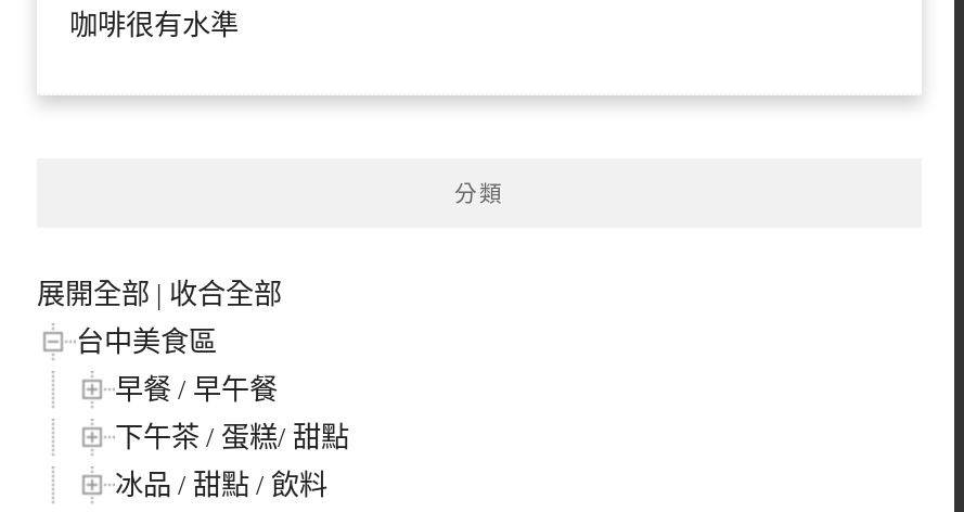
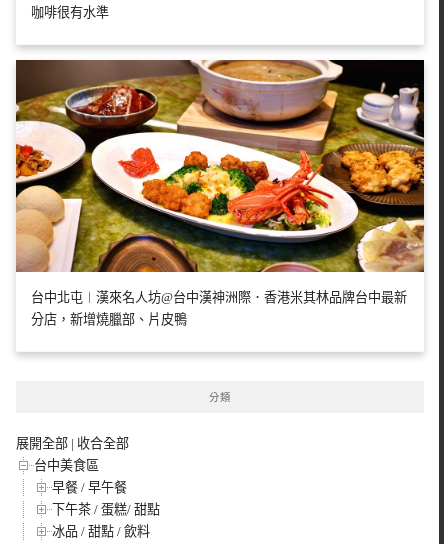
none -> [15,59,425,327] [image] | 台中北屯︱漢來名人坊@台中漢神洲際．香港米其林品牌台中最新 | 分店，新增燒臘部、片皮鴨

